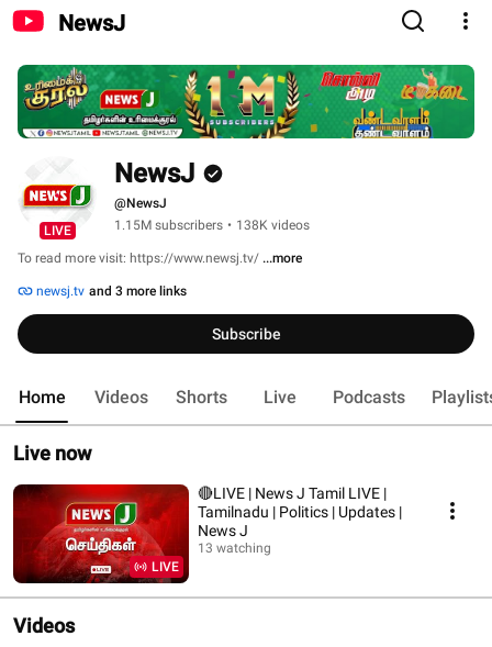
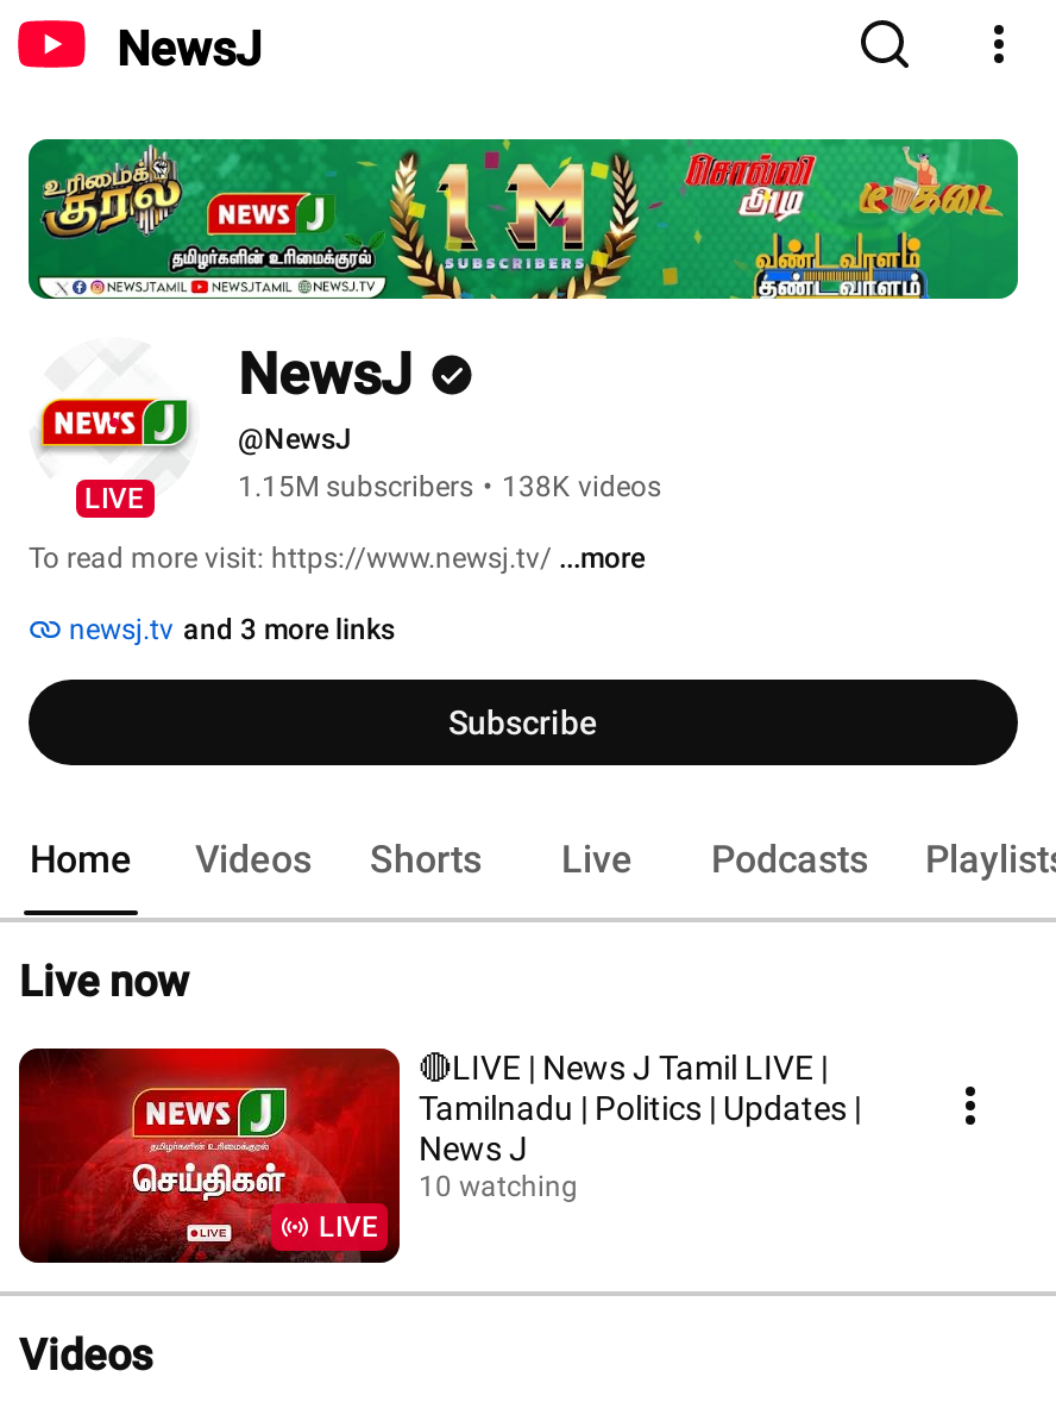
[198,540,271,556] 13 watching -> [419,1170,578,1203] 10 watching

